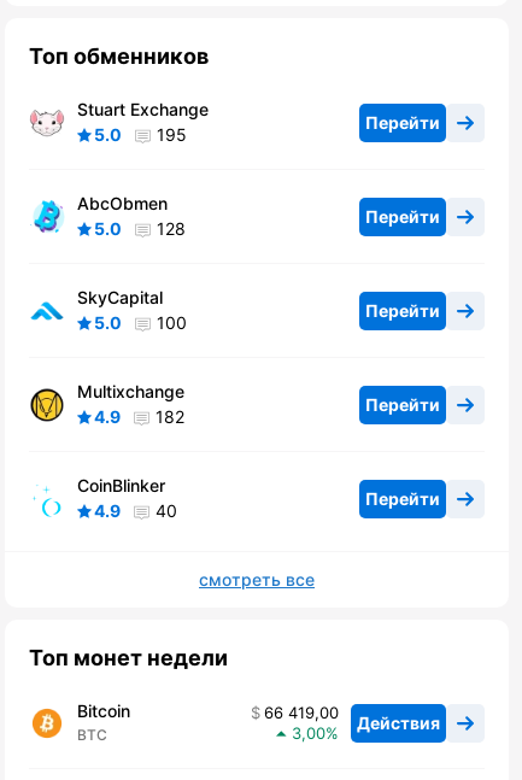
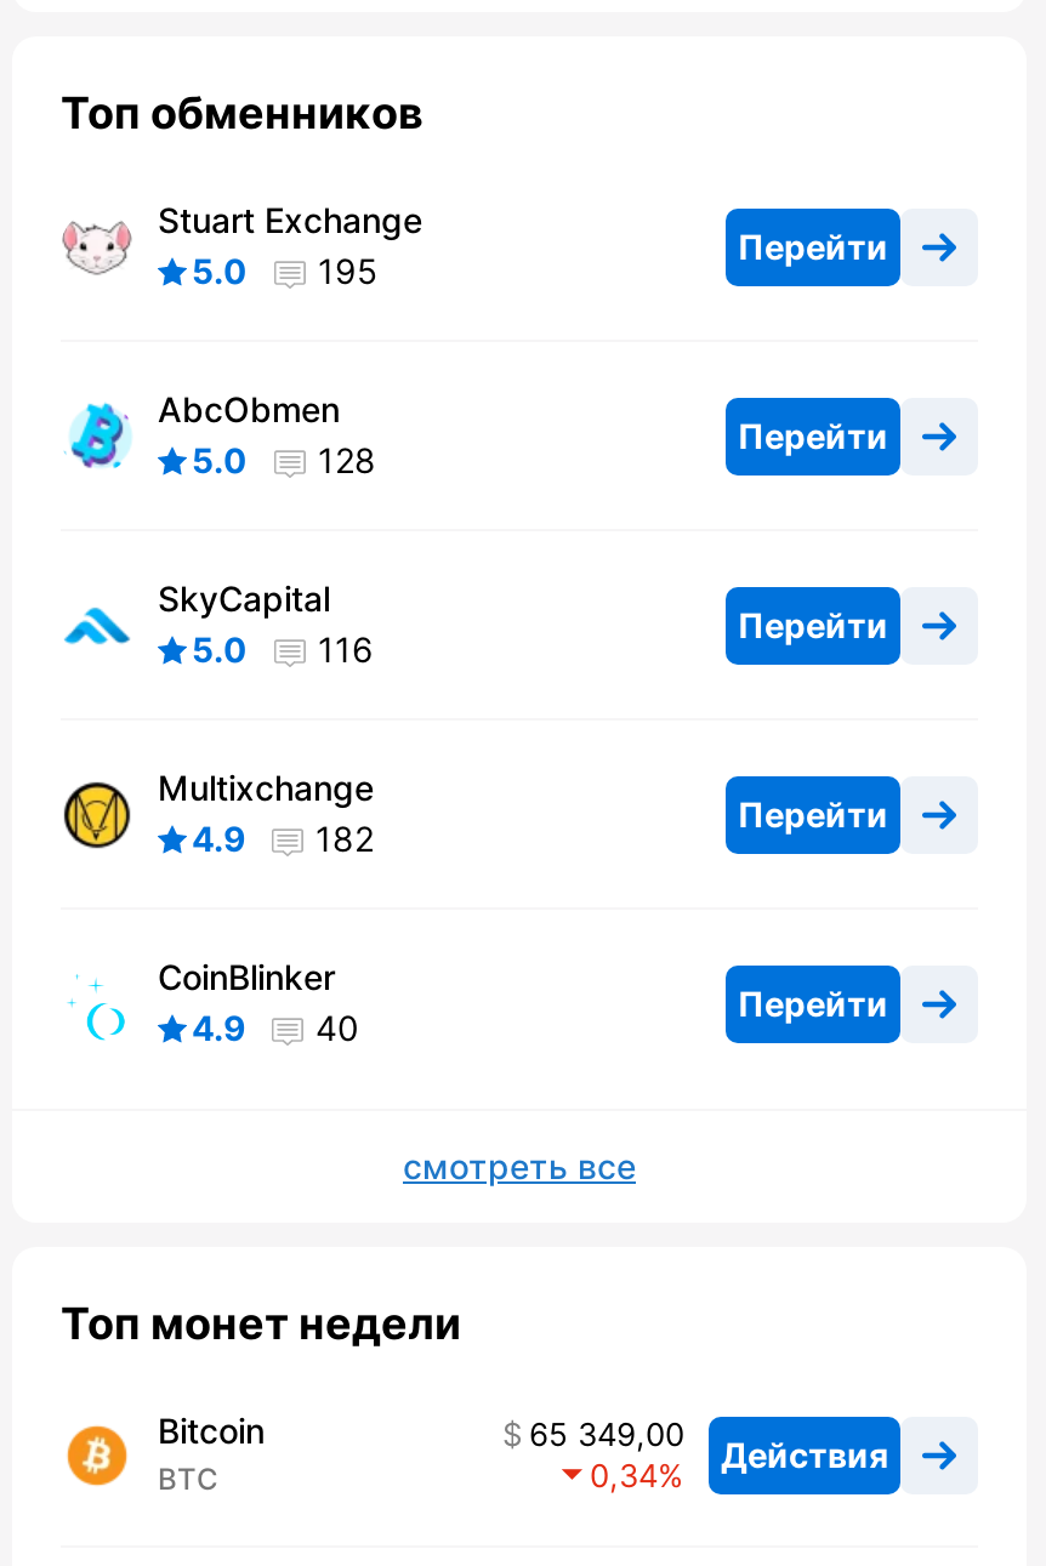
[94,313,187,333] 5.0 100 -> [192,629,374,671] 5.0 116
[264,703,440,733] 66 419,00 Действия -> [529,1415,888,1475] 65 349,00 Действия
[292,724,325,743] 3,00 -> [590,1457,658,1495] 0,34

